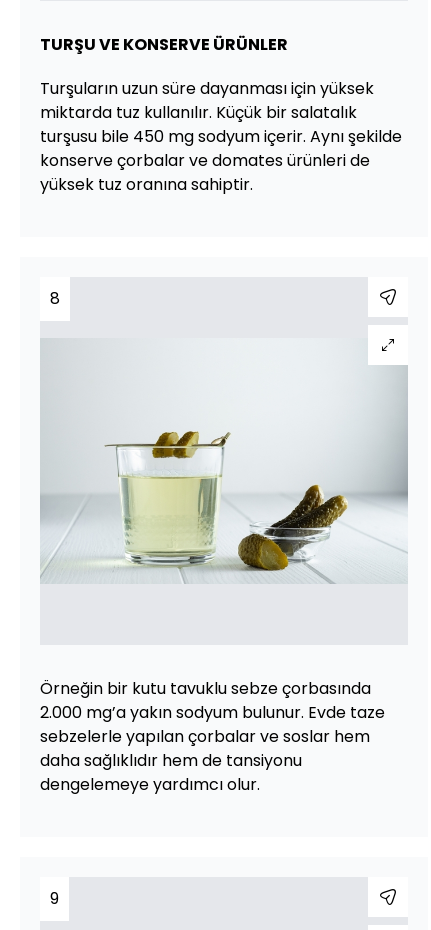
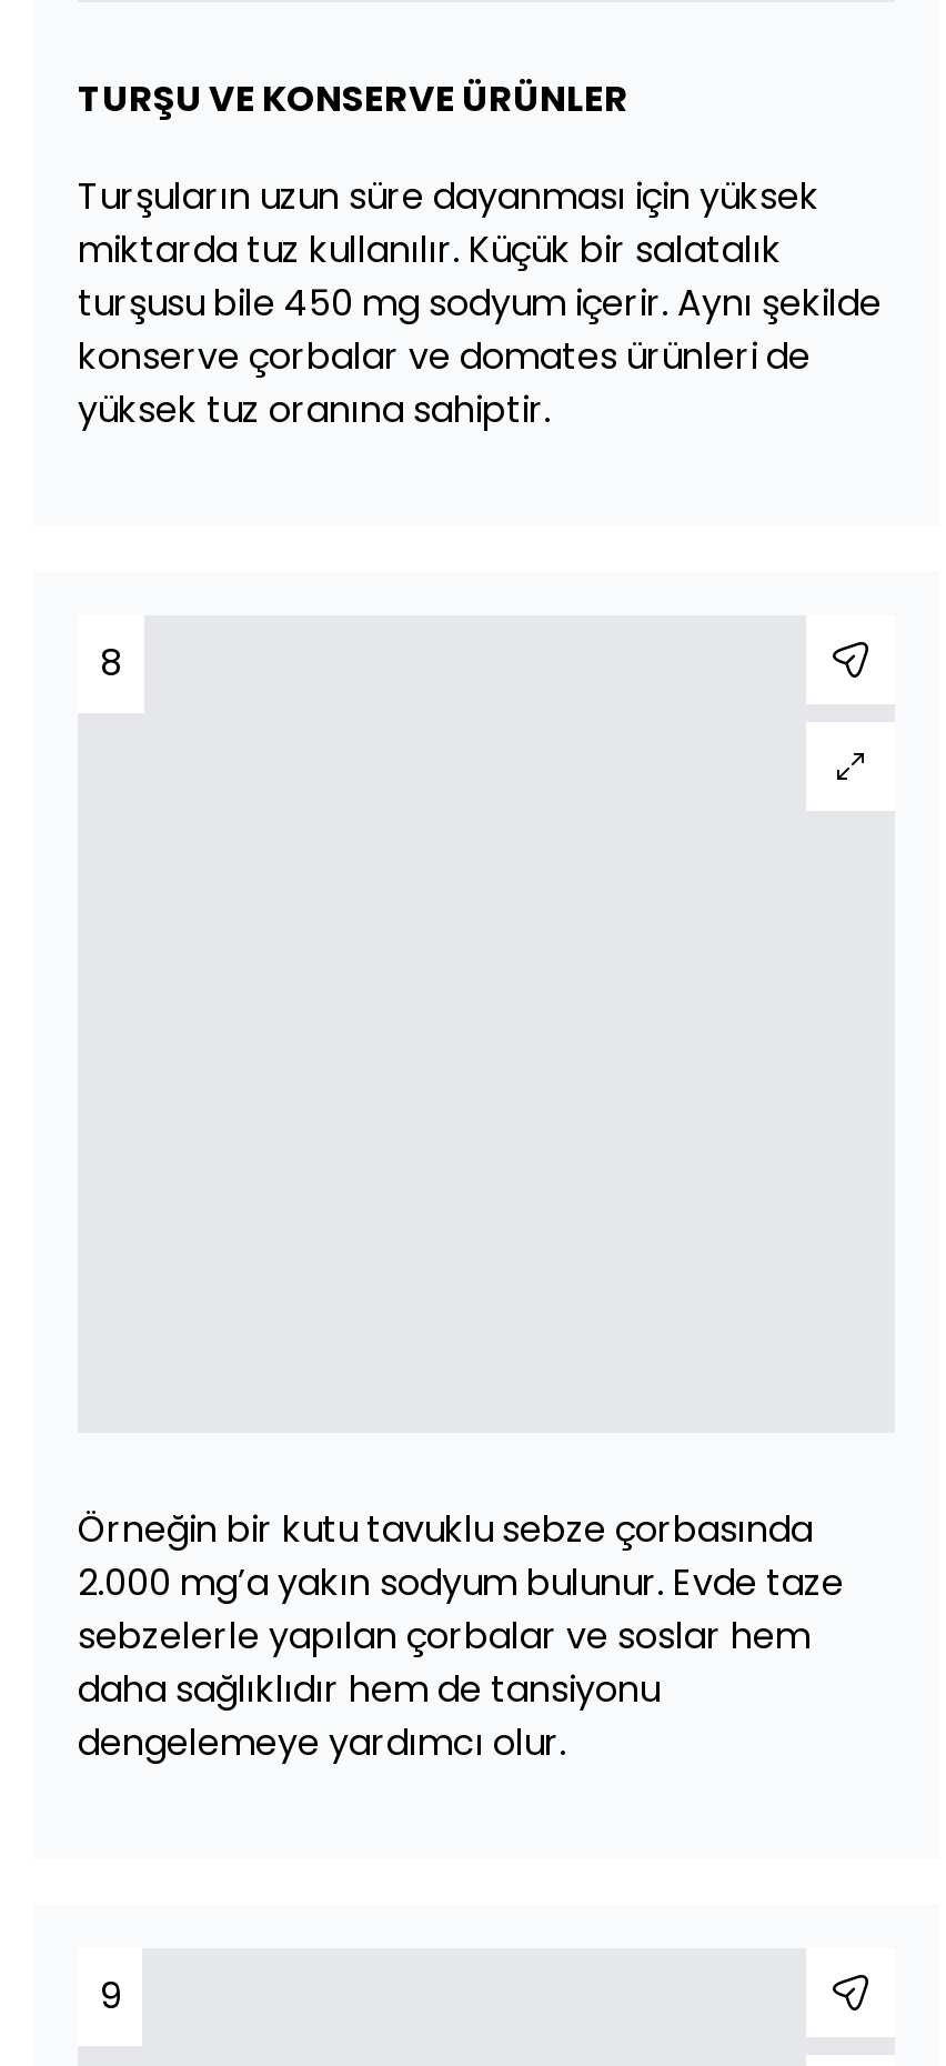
[40,366,408,584] [image] -> none

